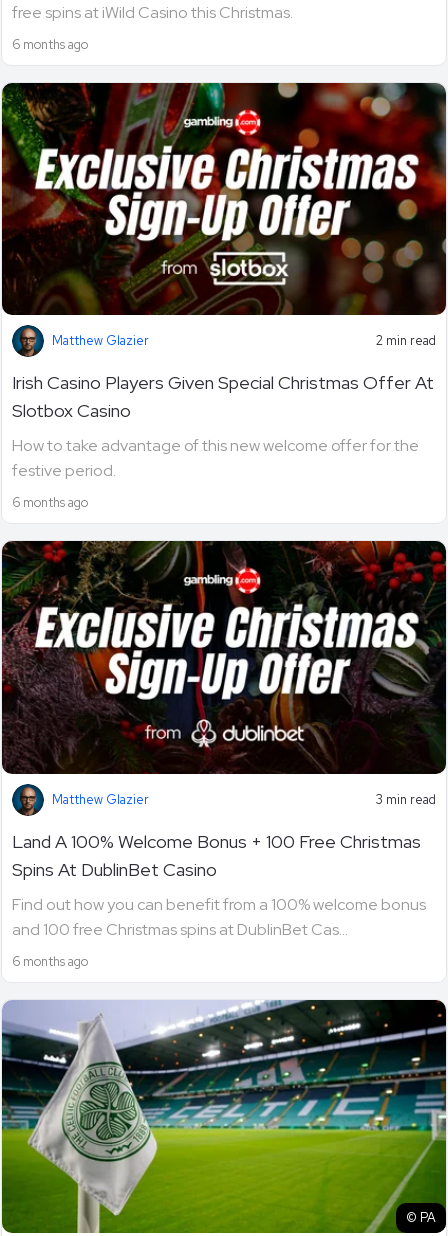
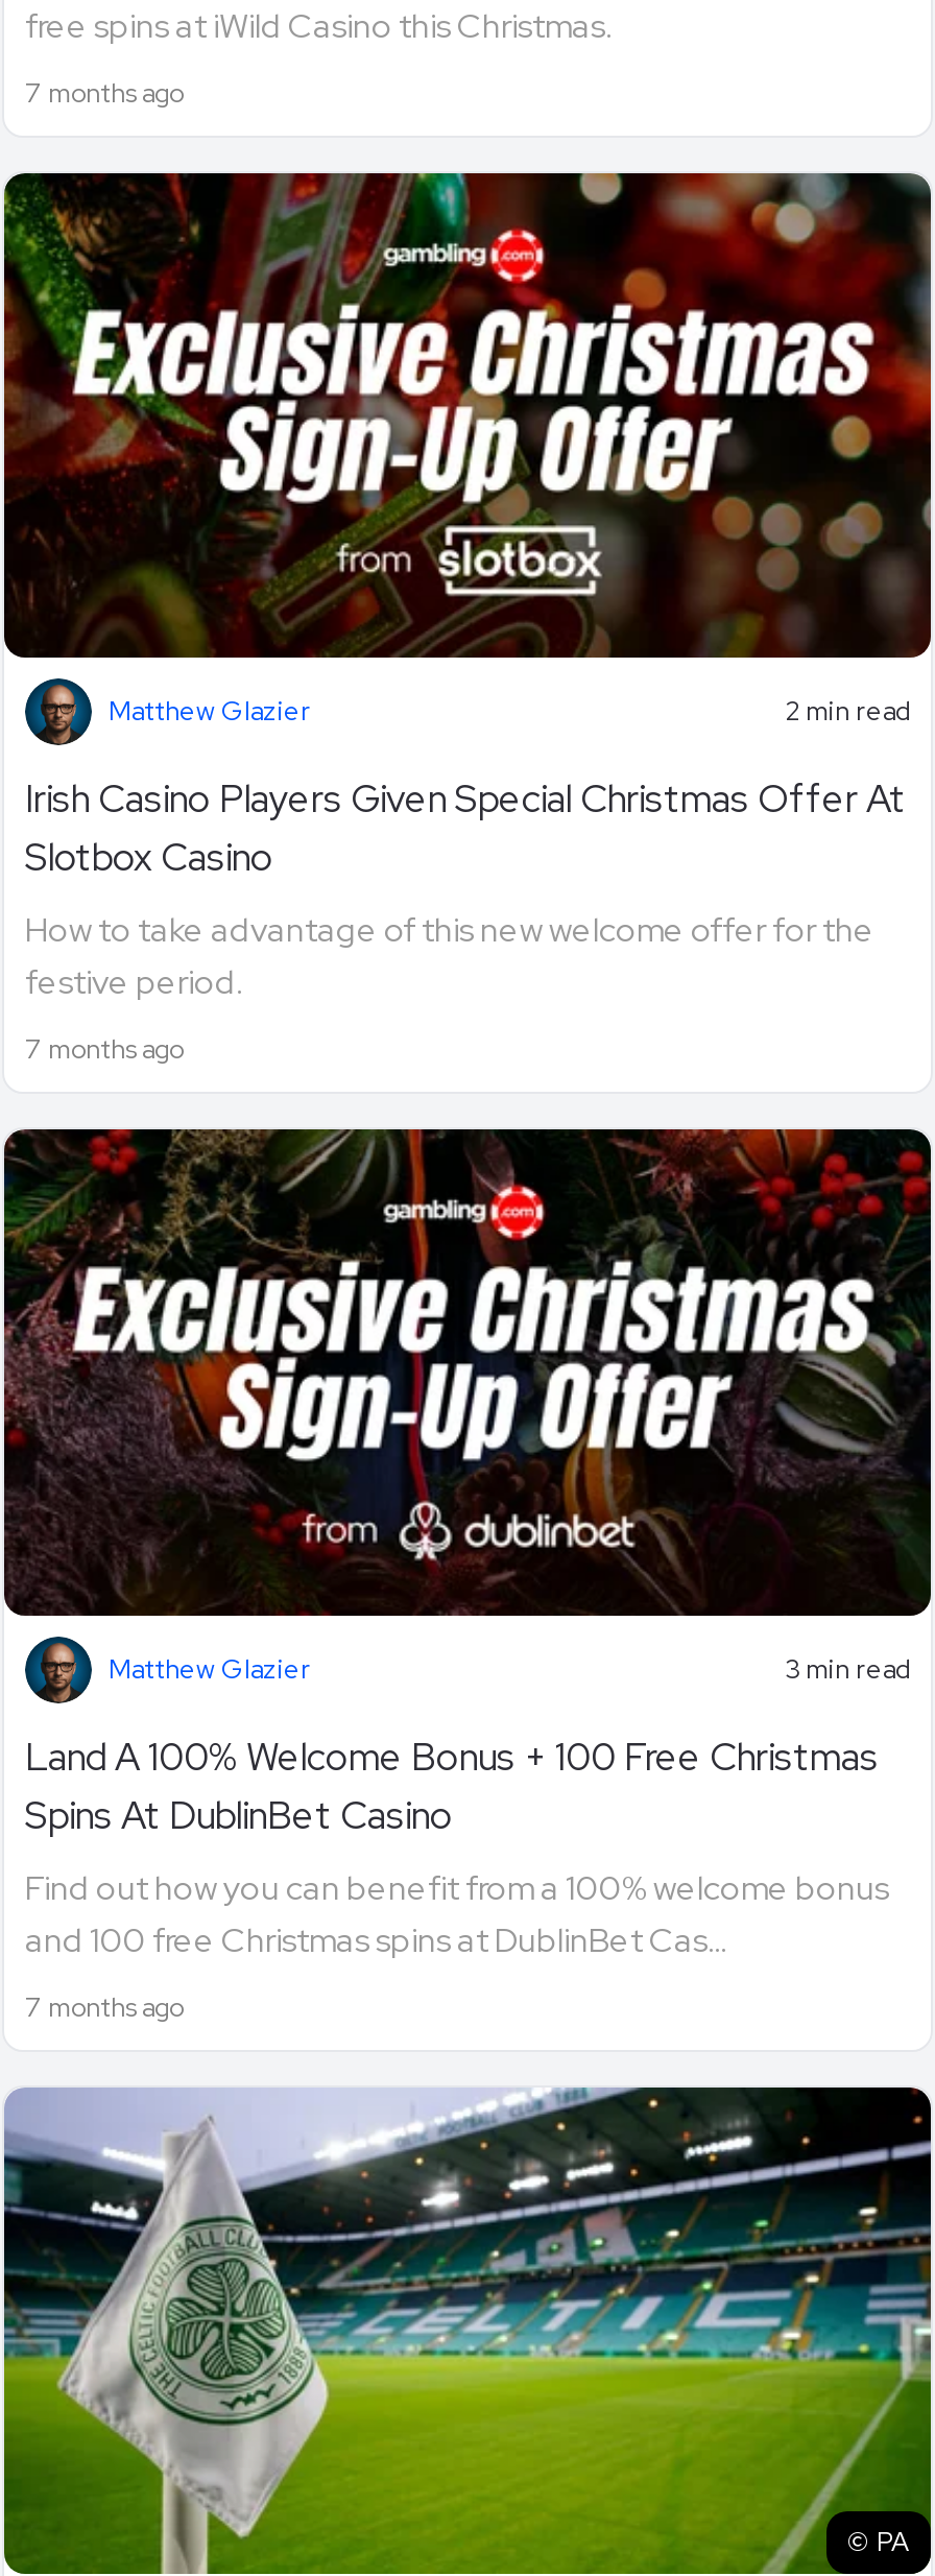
[12,36,88,53] 6 months ago -> [25,75,184,110] 7 months ago
[12,494,88,511] 6 months ago -> [25,1032,184,1068] 7 months ago
[12,953,88,970] 6 months ago -> [25,1989,184,2025] 7 months ago

